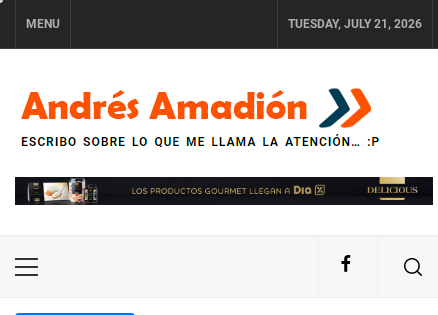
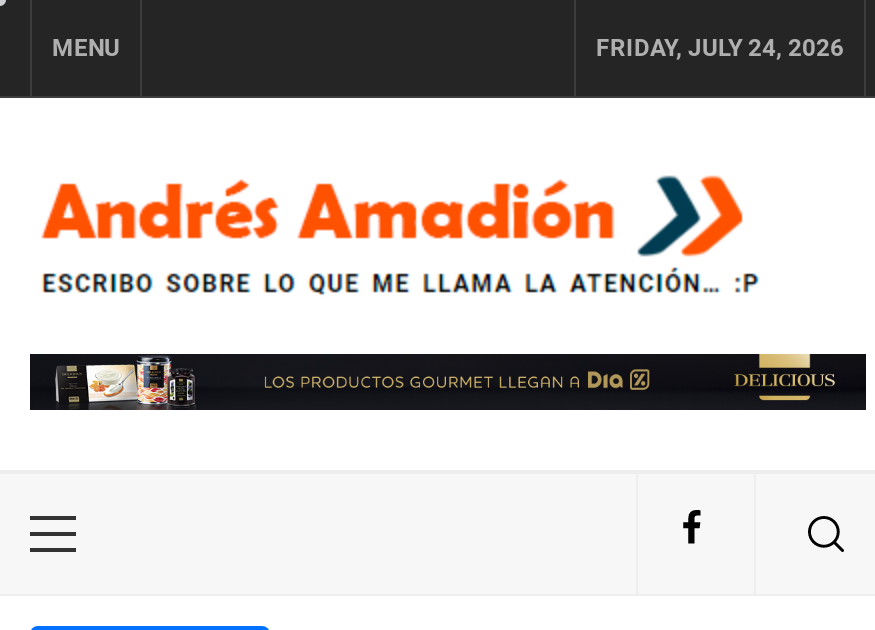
[288,17,422,31] TUESDAY, JULY 21, 2026 -> [596,34,844,62] FRIDAY, JULY 24, 2026

